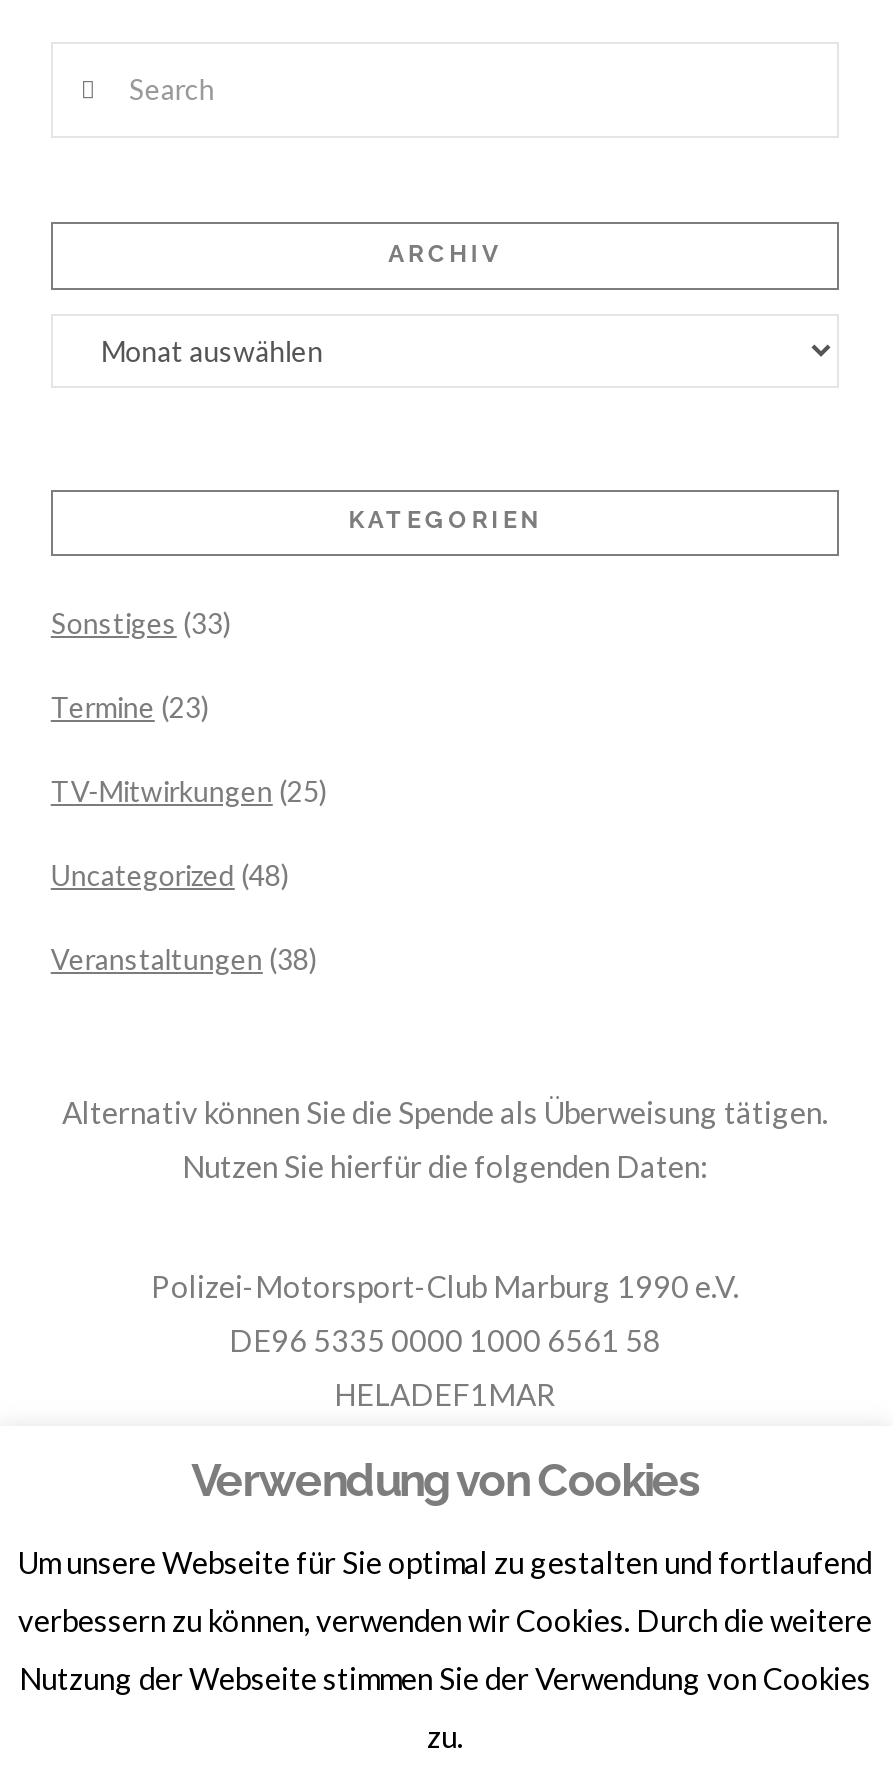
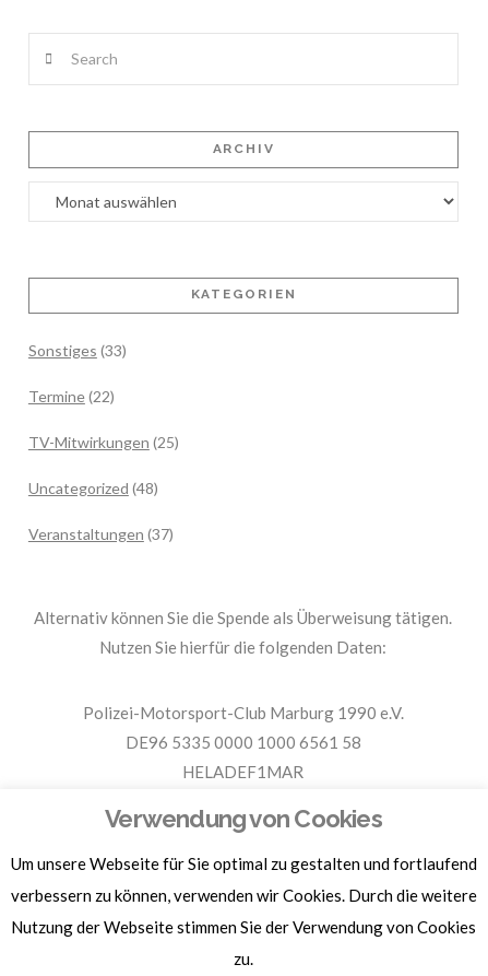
[51,691,209,725] Termine (23) -> [28,387,115,406] Termine (22)
[51,943,317,977] Veranstaltungen (38) -> [28,525,173,544] Veranstaltungen (37)

